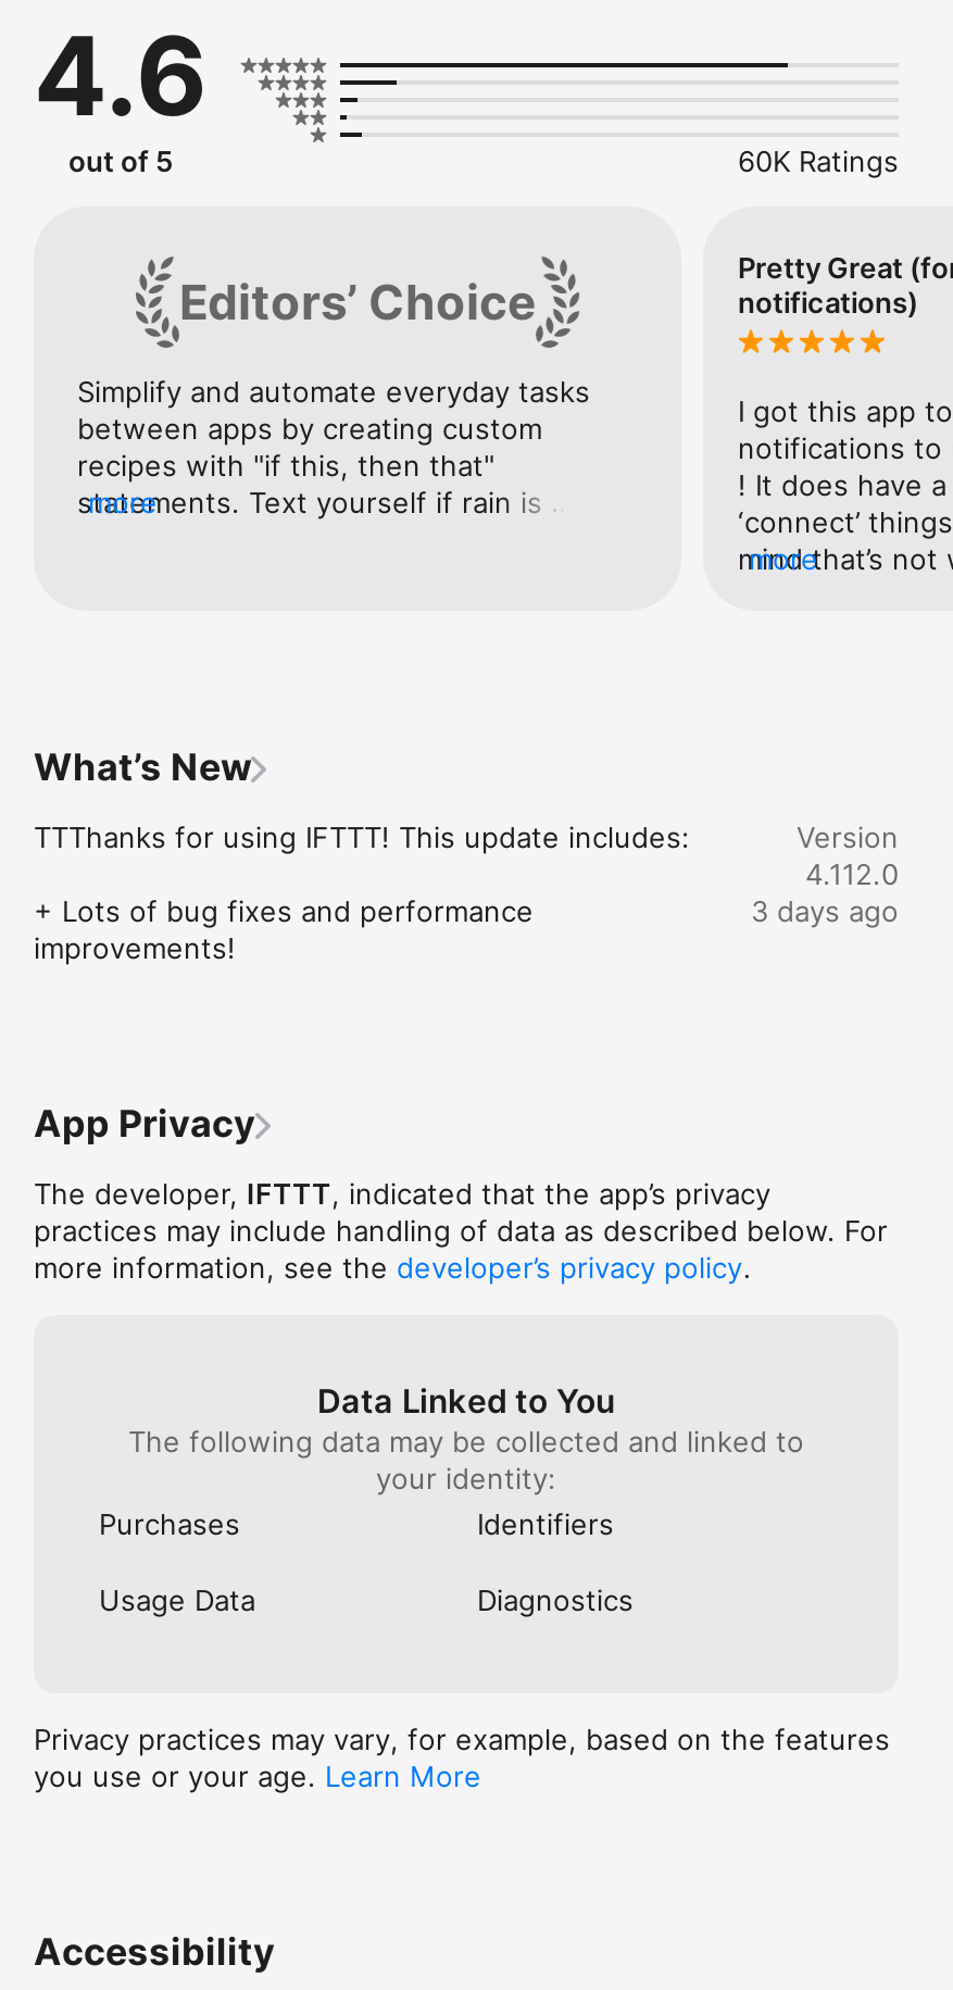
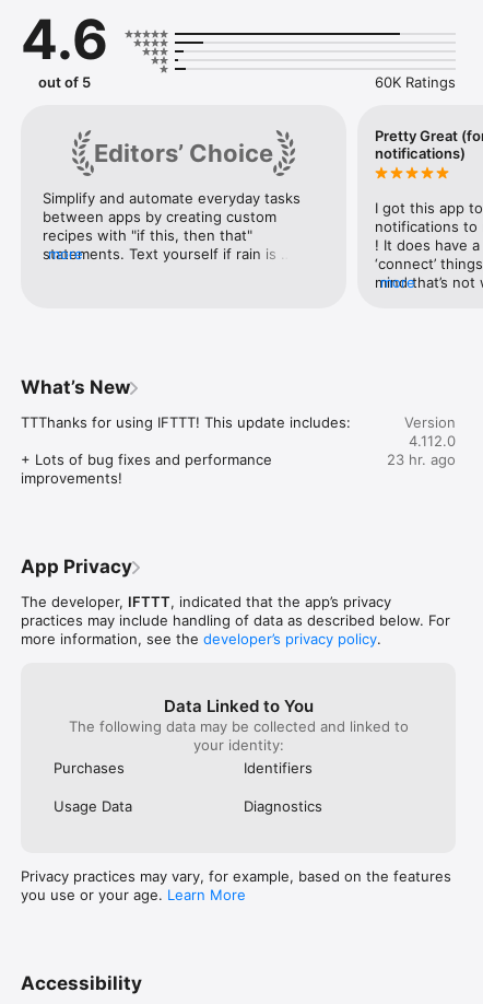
[751,894,899,929] 3 days ago -> [387,451,456,468] 23 hr. ago

